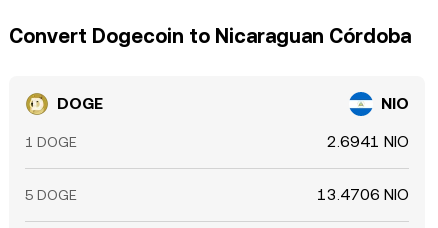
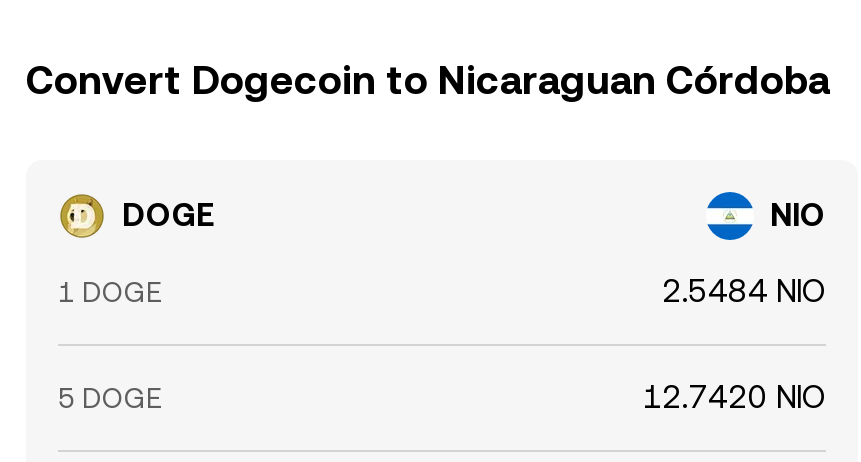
[327,132,409,151] 2.6941 NIO -> [662,272,826,310] 2.5484 NIO
[317,185,409,204] 13.4706 NIO -> [642,378,826,416] 12.7420 NIO

